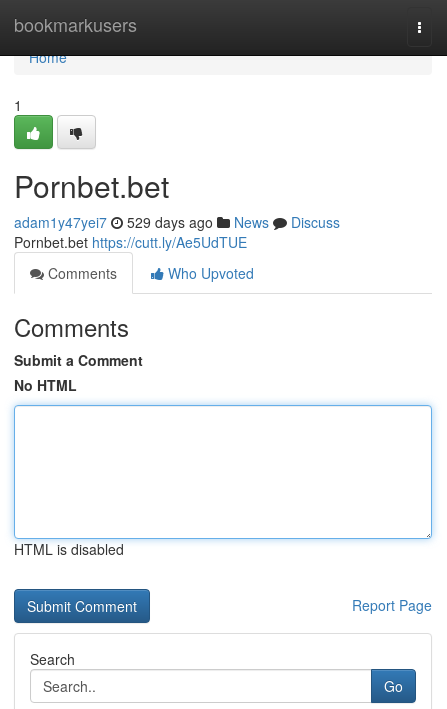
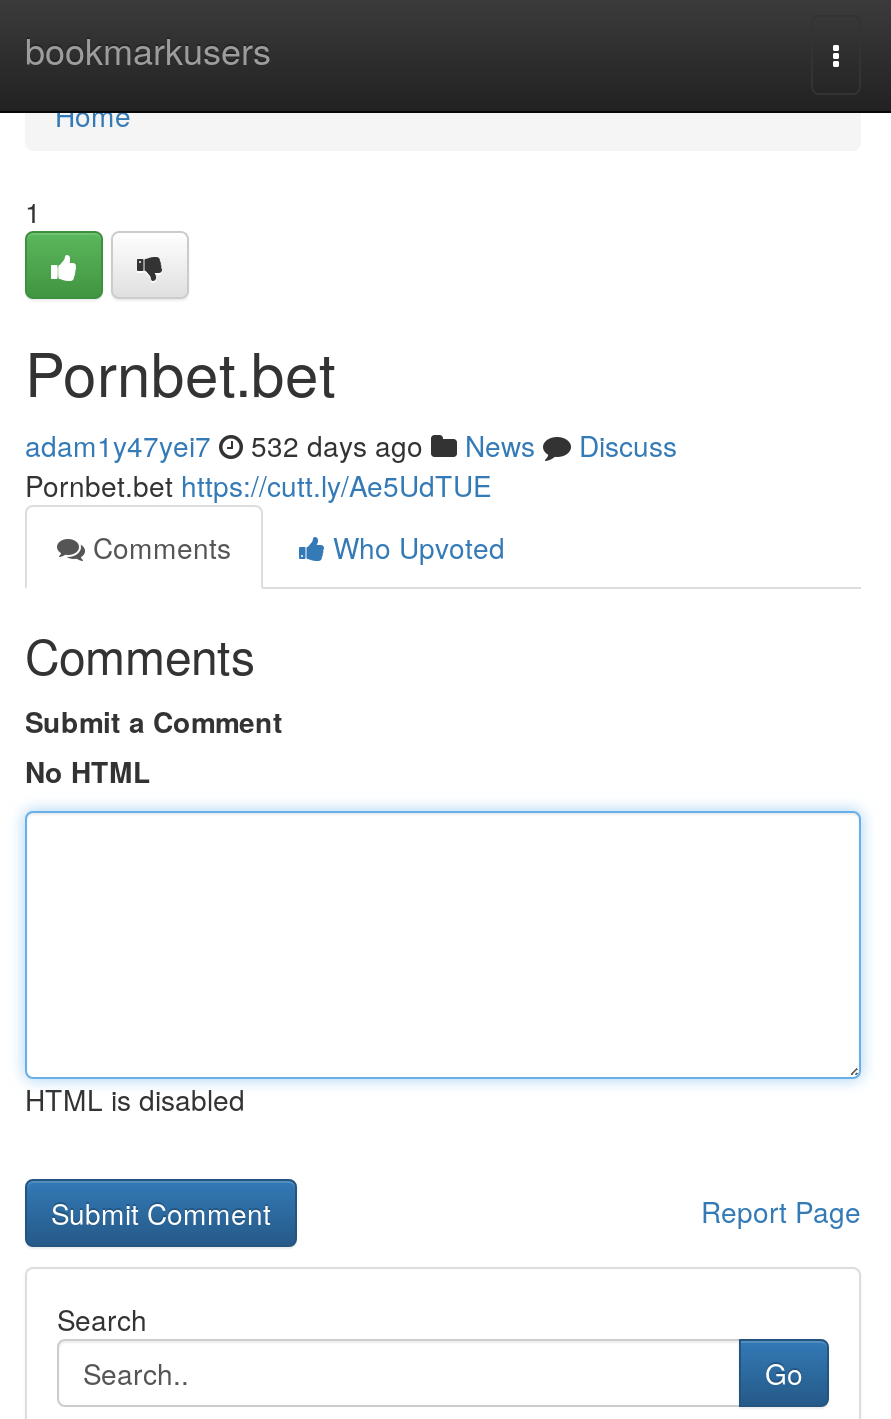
[14,212,340,232] adam1y47yei7 529 days ago News Discuss -> [25,425,677,465] adam1y47yei7 532 days ago News Discuss

